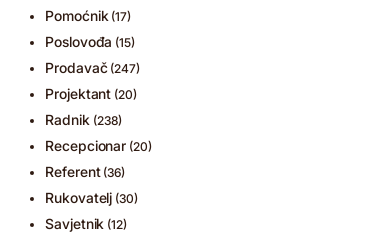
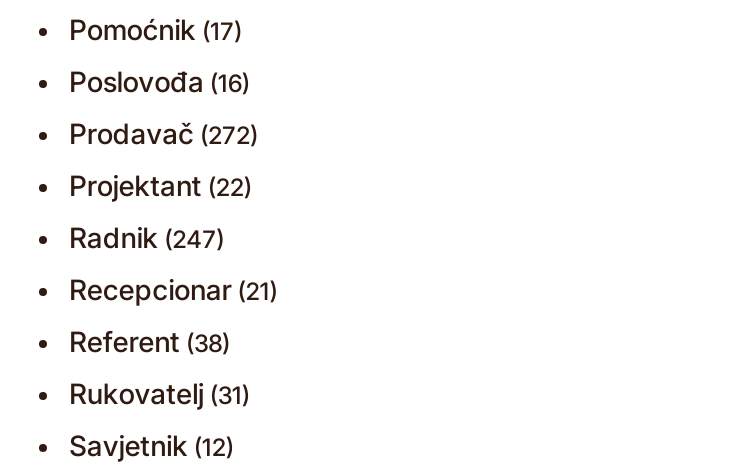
[45,33,135,50] Poslovođa (15) -> [69,64,250,98] Poslovođa (16)
[45,59,140,76] Prodavač (247) -> [69,116,258,150] Prodavač (272)
[45,85,137,102] Projektant (20) -> [69,168,252,202] Projektant (22)
[45,111,122,128] Radnik (238) -> [69,220,224,254] Radnik (247)
[45,137,152,154] Recepcionar (20) -> [69,272,277,306] Recepcionar (21)
[45,163,125,180] Referent (36) -> [69,324,230,358] Referent (38)
[45,189,138,206] Rukovatelj (30) -> [69,376,250,410] Rukovatelj (31)

